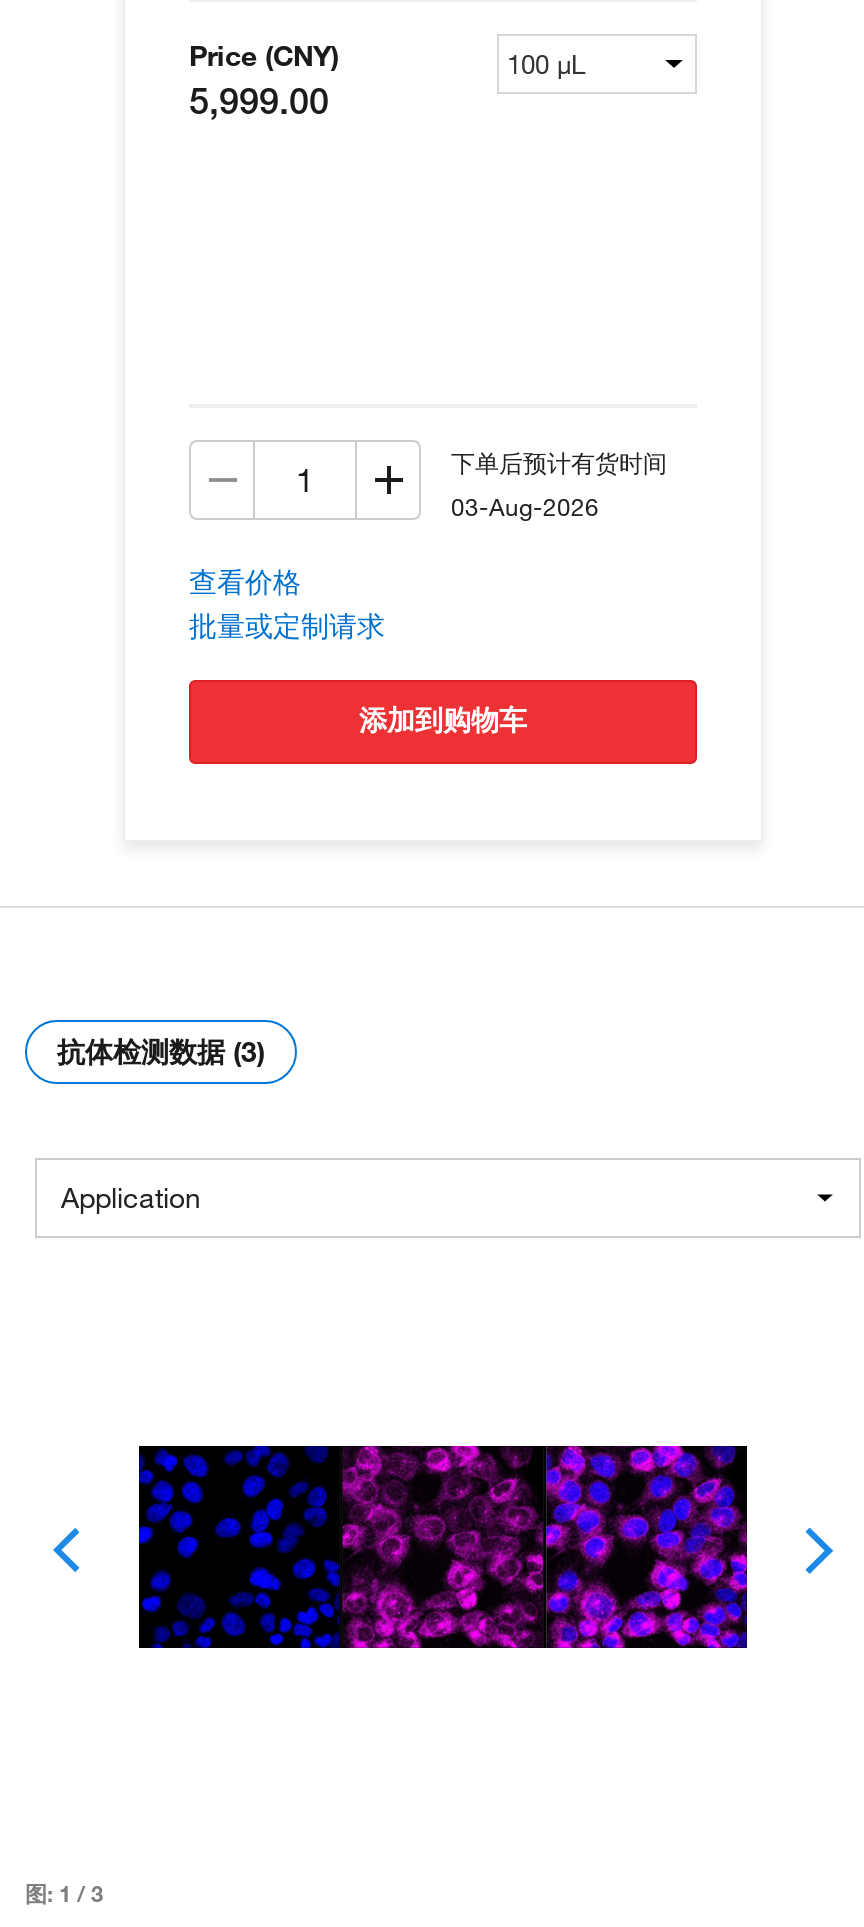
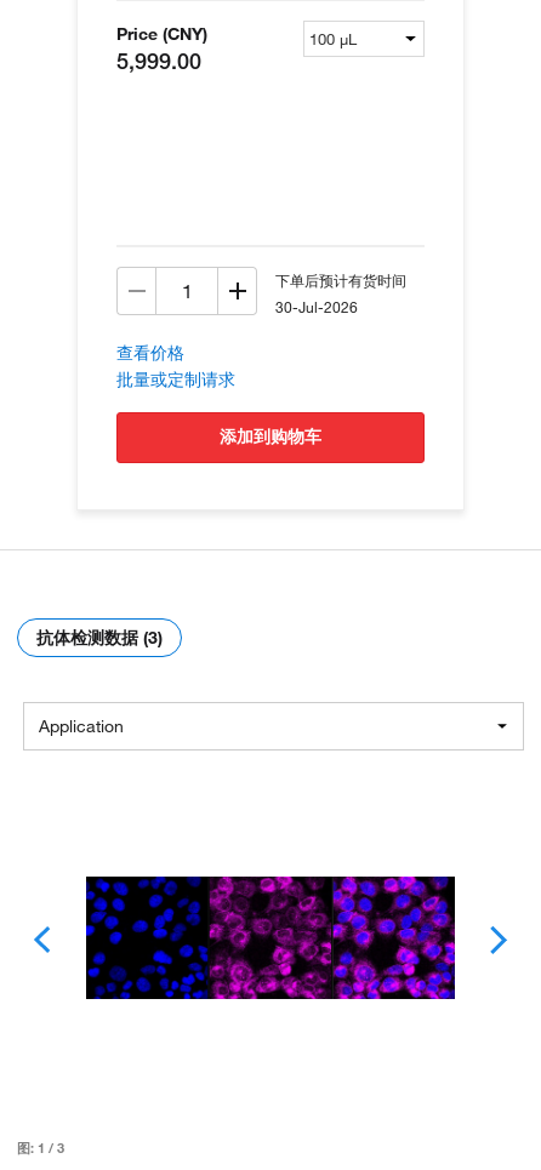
[451,490,599,522] 03-Aug-2026 -> [275,297,358,316] 30-Jul-2026

